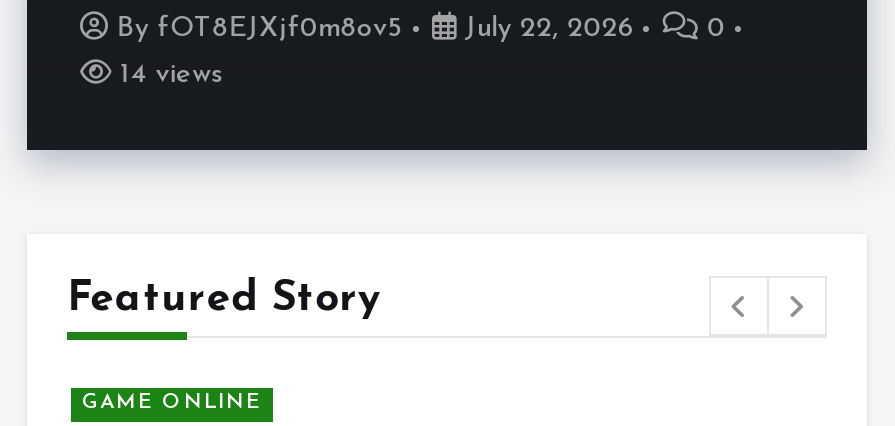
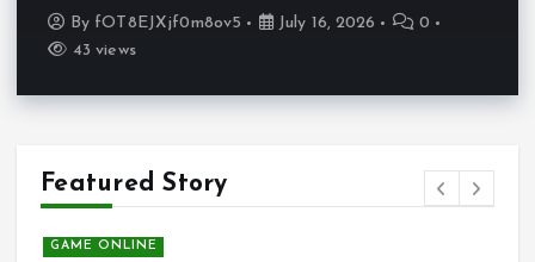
[456,13,634,43] July 22, 2026 -> [273,14,376,32] July 16, 2026
[112,59,223,89] 14 views -> [68,41,136,59] 43 views

